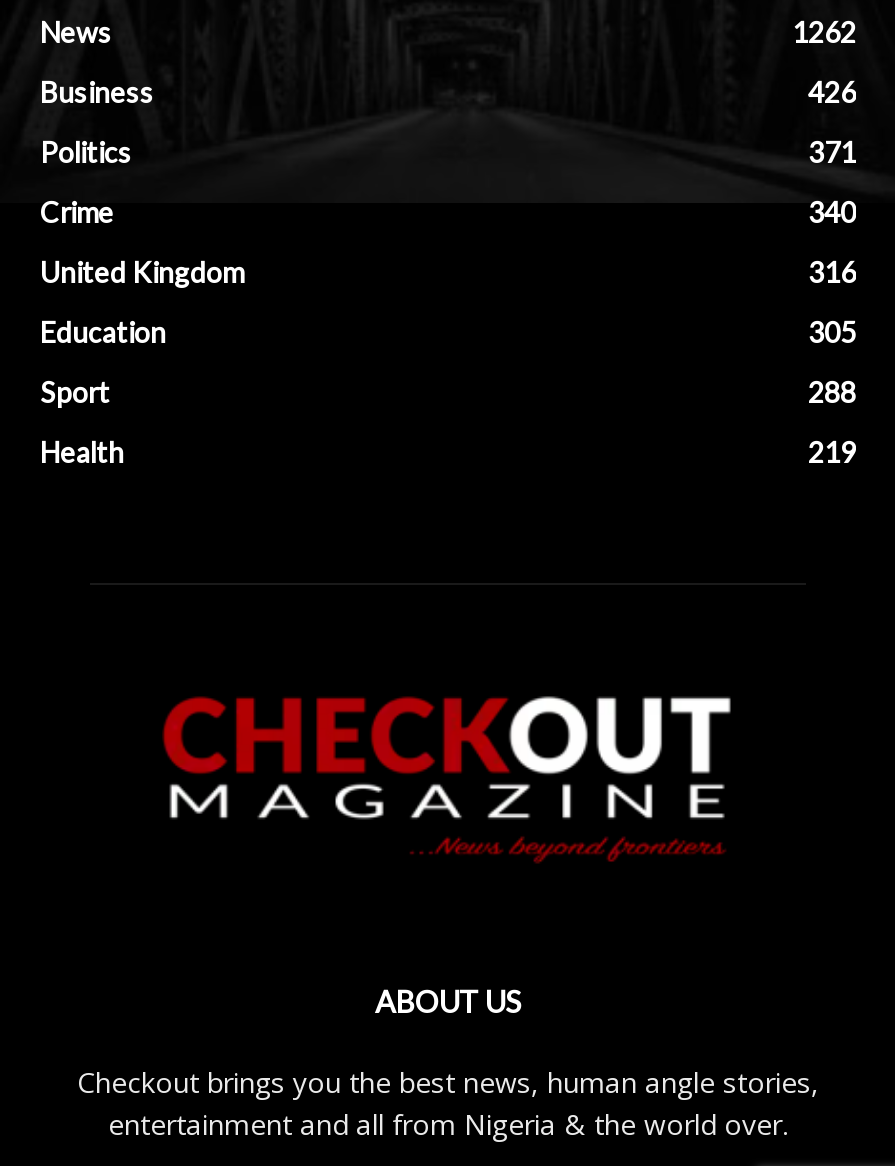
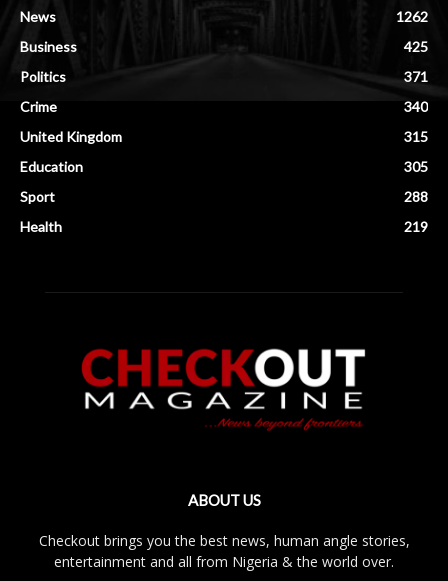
[808,75,856,109] 426 -> [404,38,428,55] 425
[808,255,856,289] 316 -> [404,128,428,145] 315

